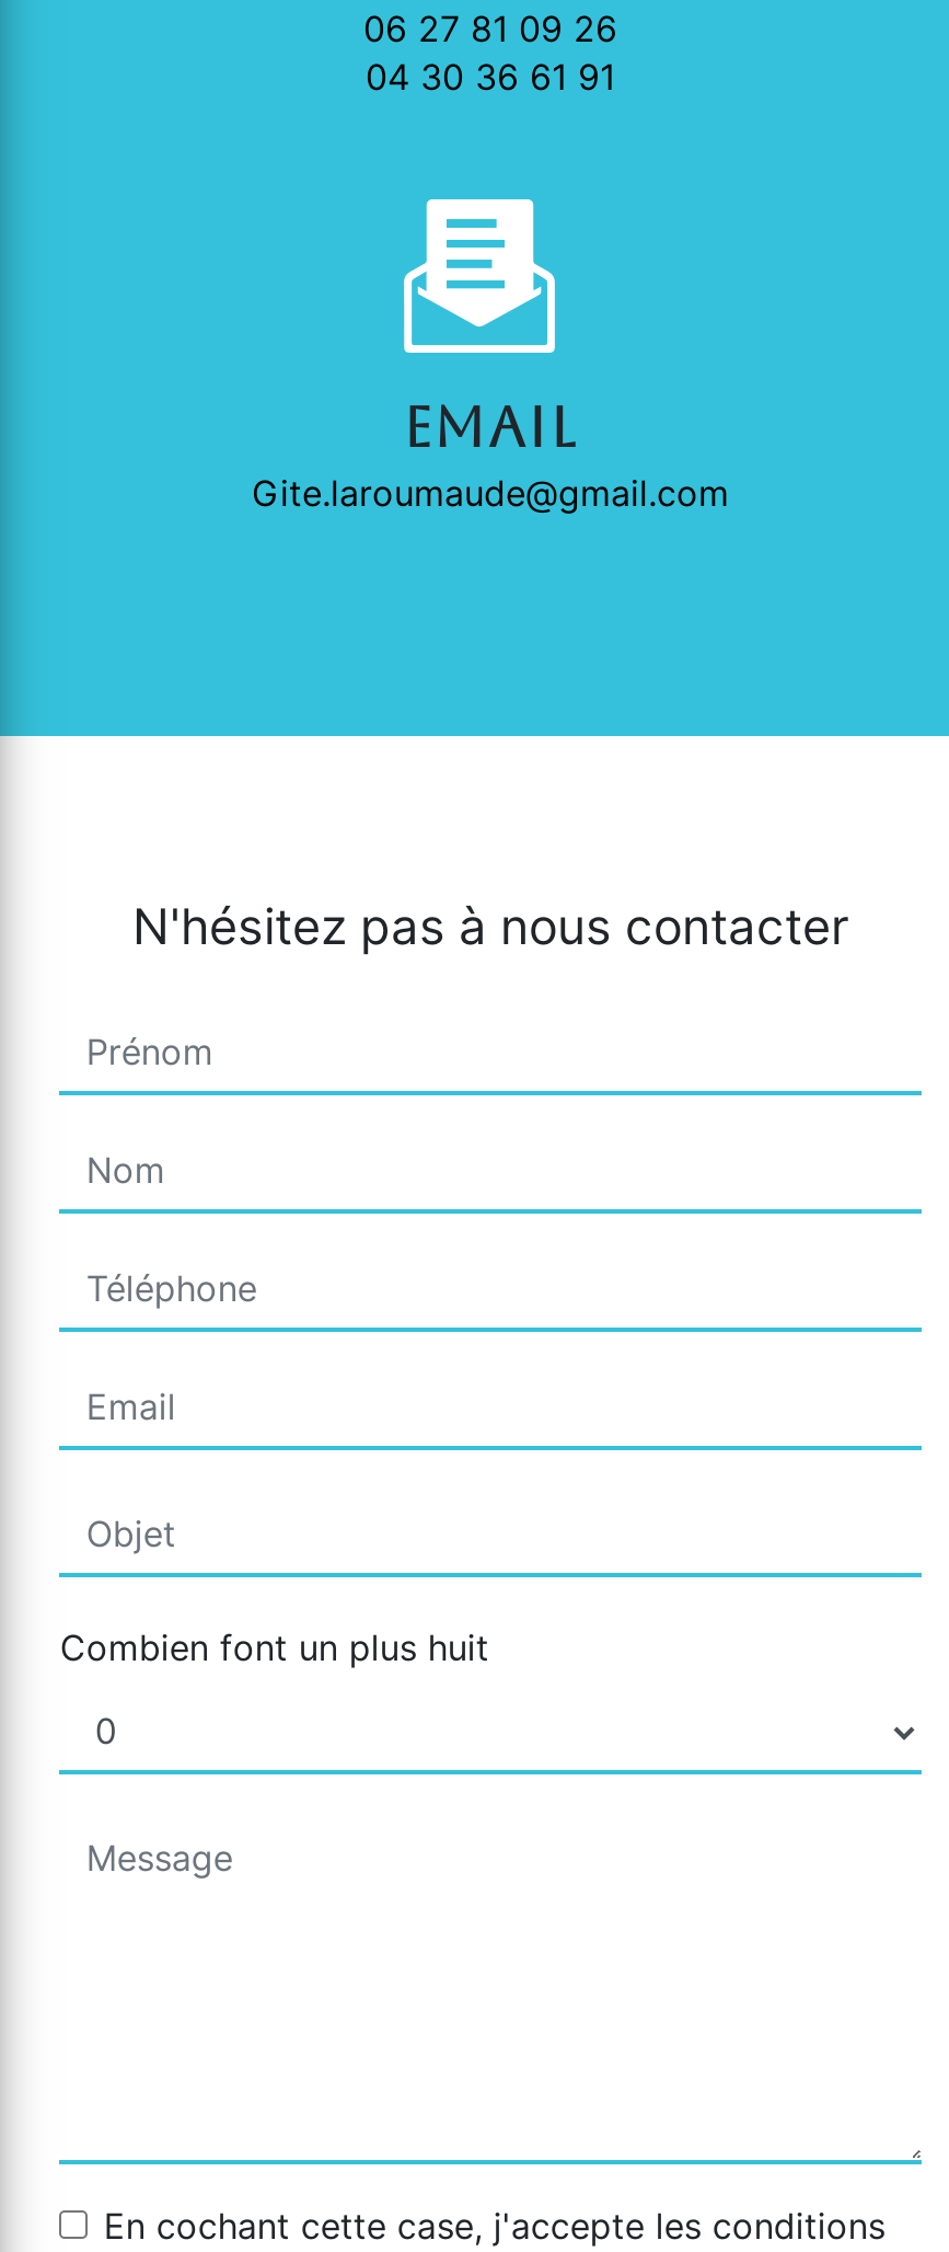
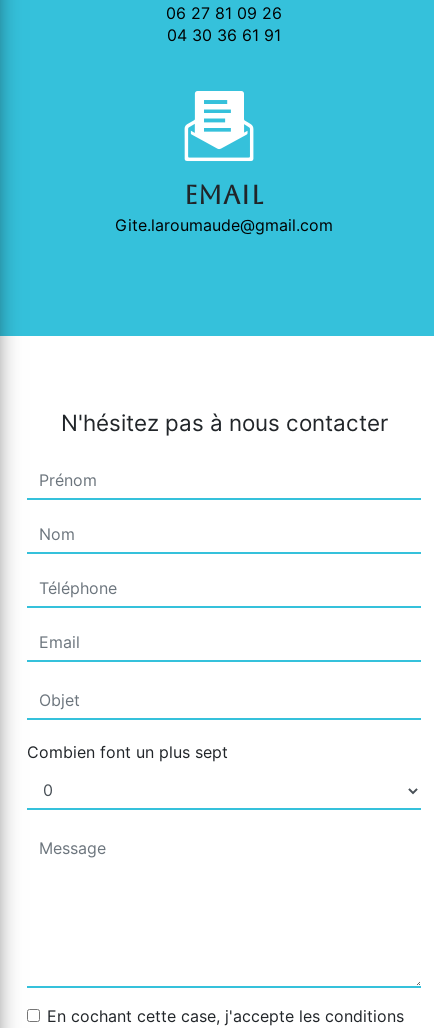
[60,1625,489,1669] Combien font un plus huit -> [27,742,228,762] Combien font un plus sept

